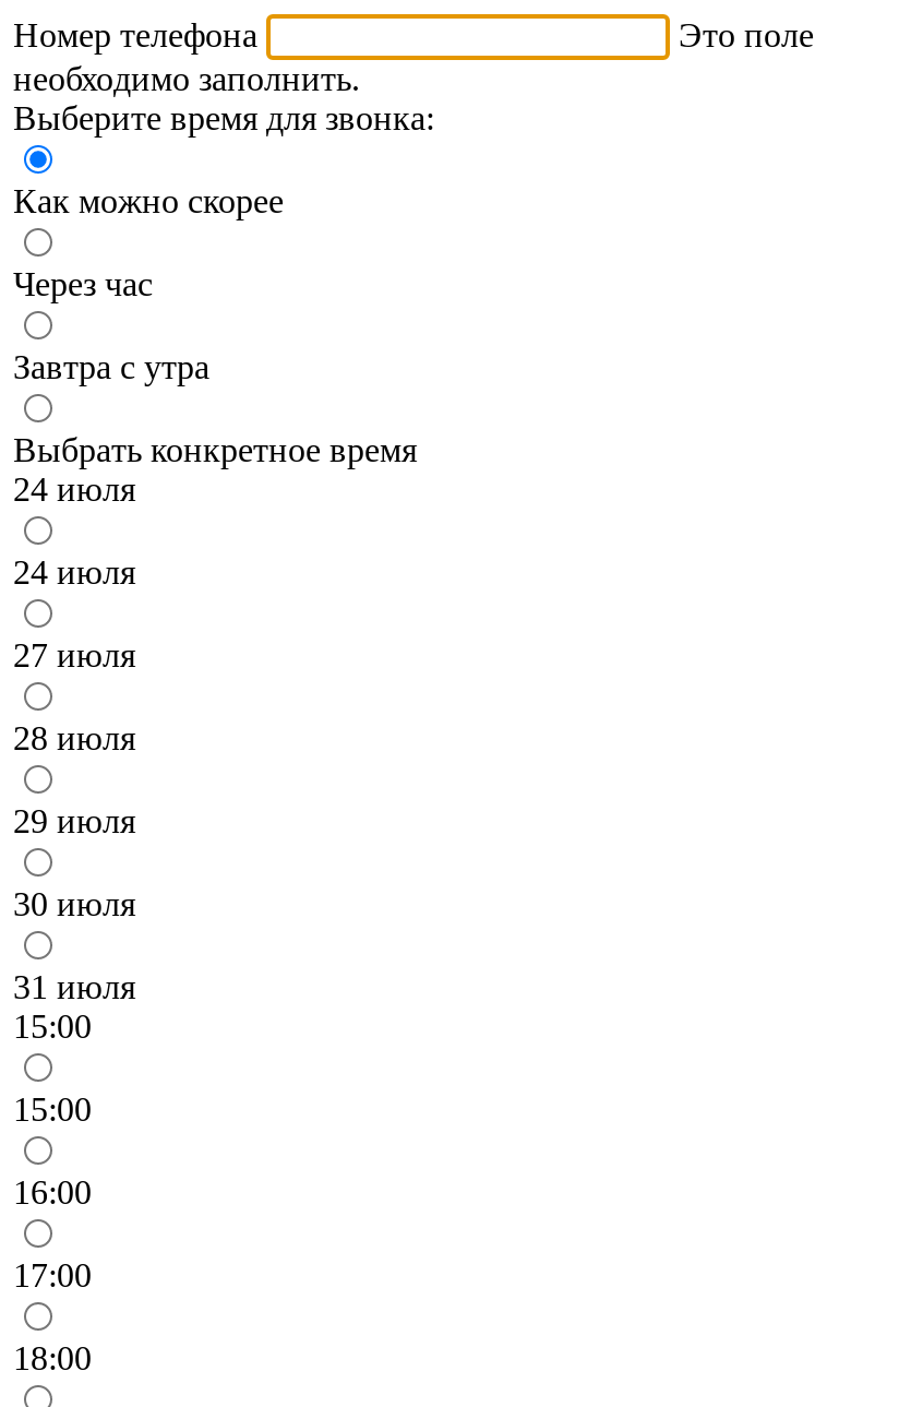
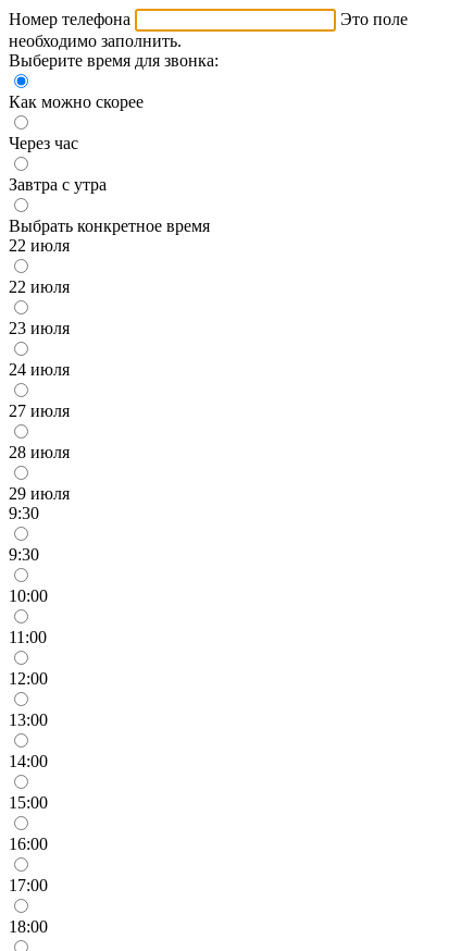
[13,470,135,508] 24 июля -> [9,236,70,337] 22 июля | 22 июля | 23 июля
[13,885,135,1045] 30 июля | 31 июля | 15:00 -> [9,504,48,770] 9:30 | 9:30 | 10:00 | 11:00 | 12:00 | 13:00 | 14:00

